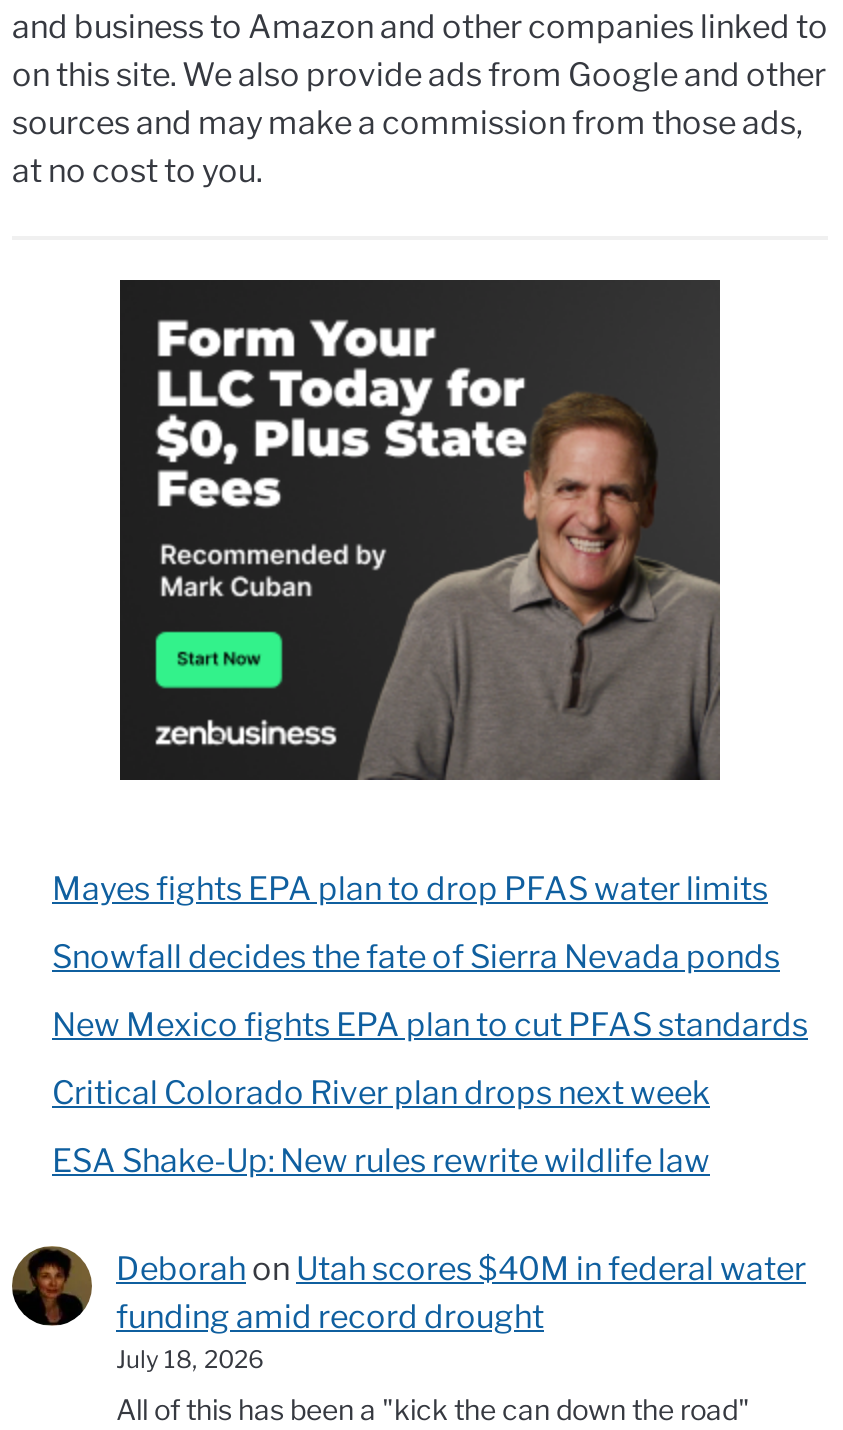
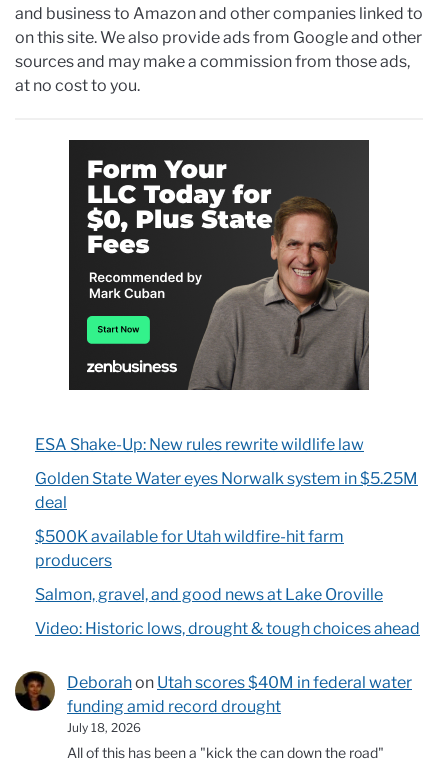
[52,870,808,1112] Mayes fights EPA plan to drop PFAS water limits | Snowfall decides the fate of Sierra Nevada ponds | New Mexico fights EPA plan to cut PFAS standards | Critical Colorado River plan drops next week -> none
moved [52,1142,710,1180] -> [35,435,364,454]: ESA Shake-Up: New rules rewrite wildlife law
none -> [35,469,420,638] Golden State Water eyes Norwalk system in $5.25M | deal | $500K available for Utah wildfire-hit farm | producers | Salmon, gravel, and good news at Lake Oroville | Video: Historic lows, drought & tough choices ahead

